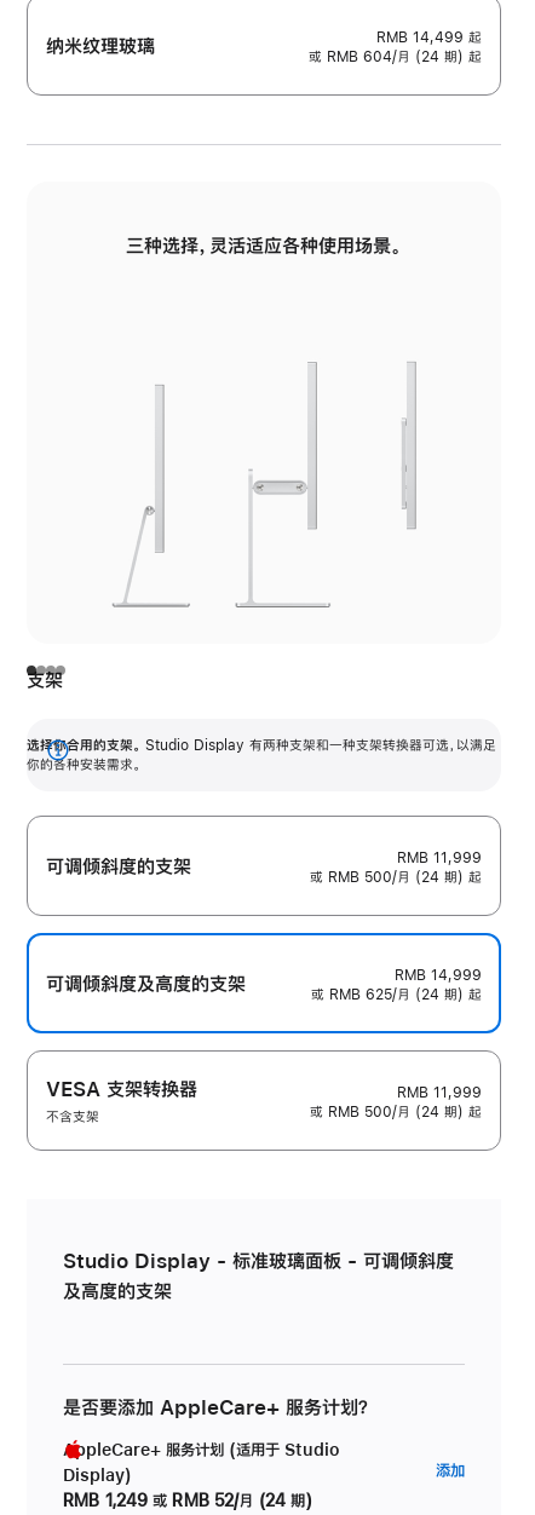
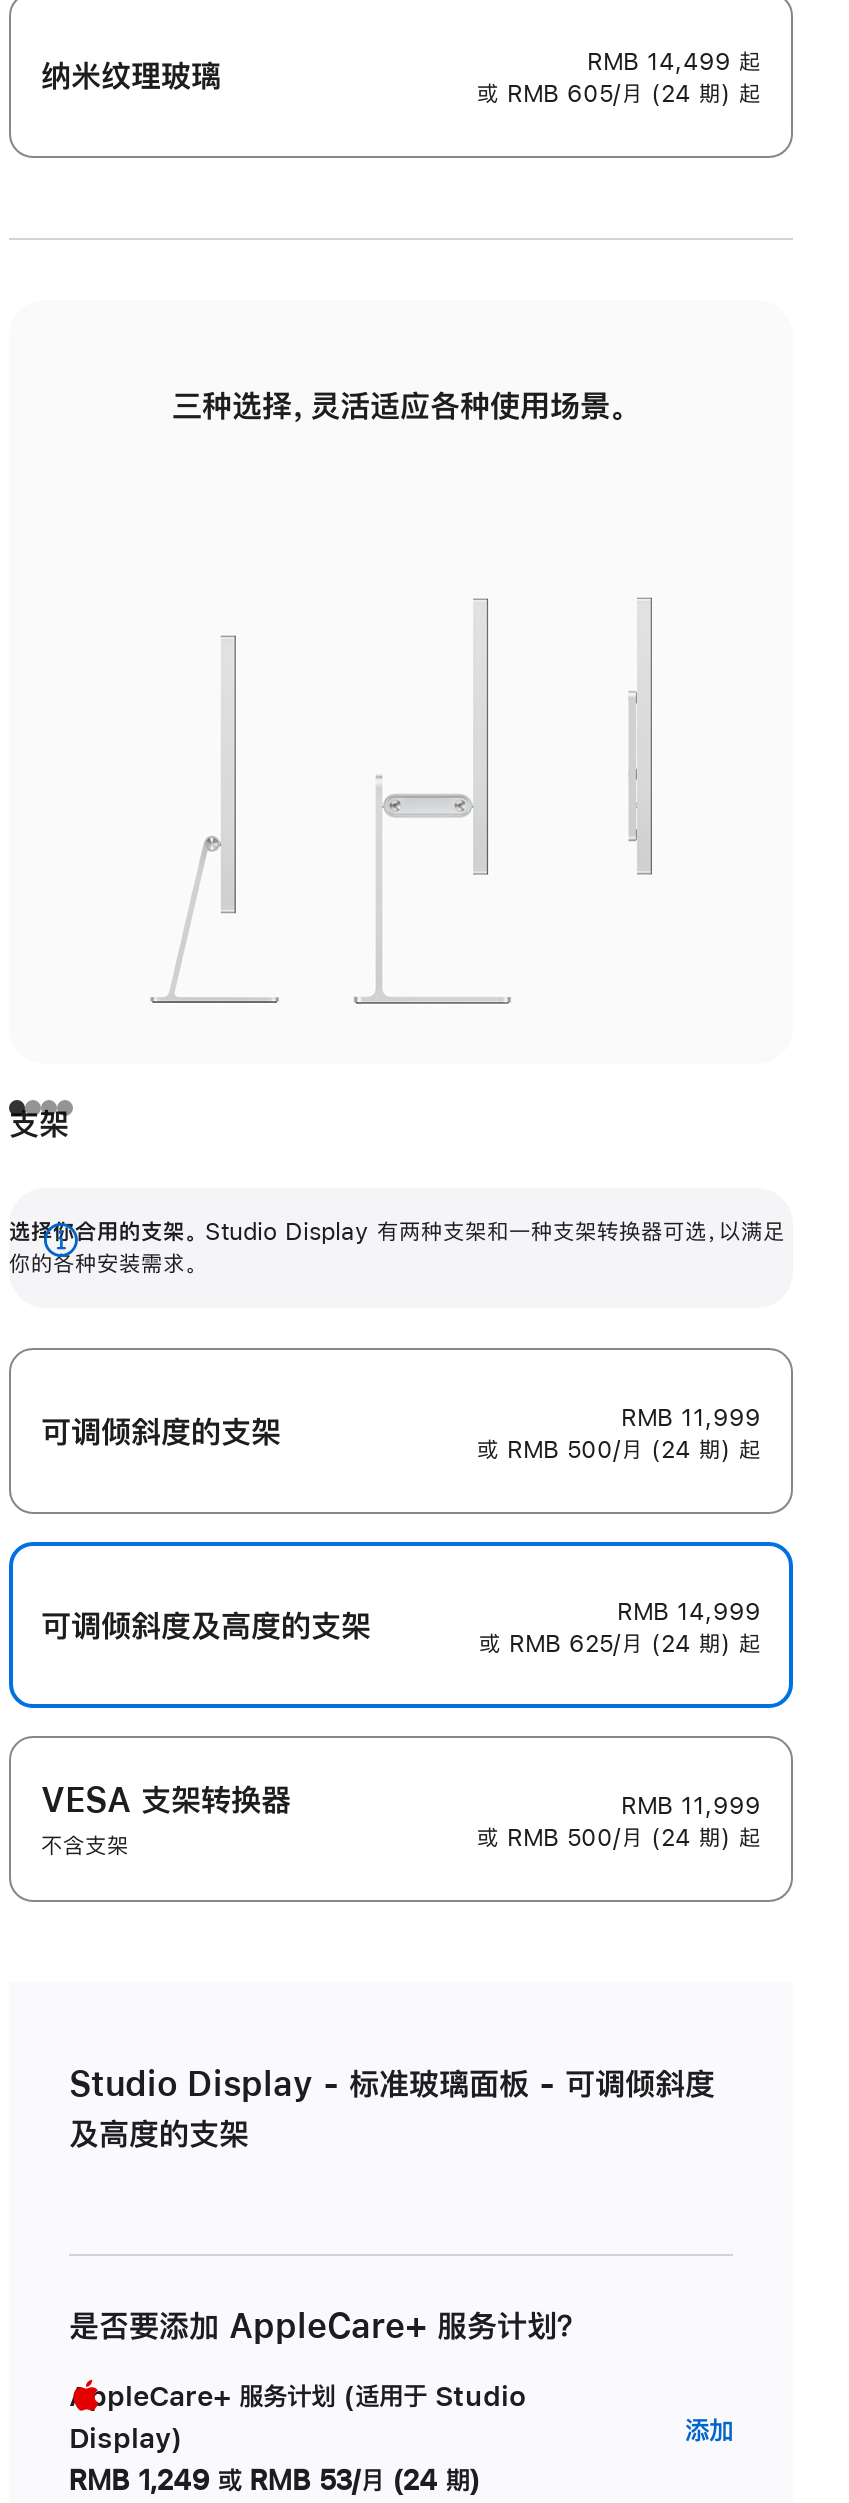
[309,50,482,64] 或 RMB 604/月 (24 期) 起 -> [477,82,761,106] 或 RMB 605/月 (24 期) 起
[63,1492,312,1509] RMB 1,249 或 RMB 52/月 (24 期) -> [69,2467,480,2495] RMB 1,249 或 RMB 53/月 (24 期)

